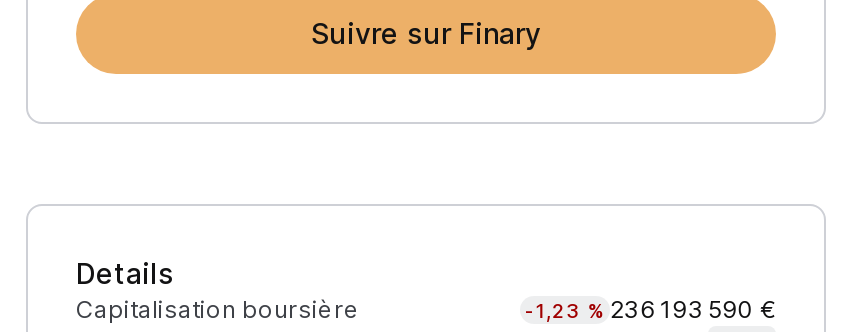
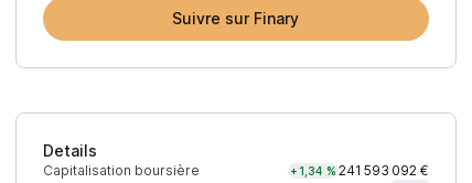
[525,294,776,324] -1,23 % 236 193 590 € -> [291,162,429,179] +1,34 % 241 593 092 €

